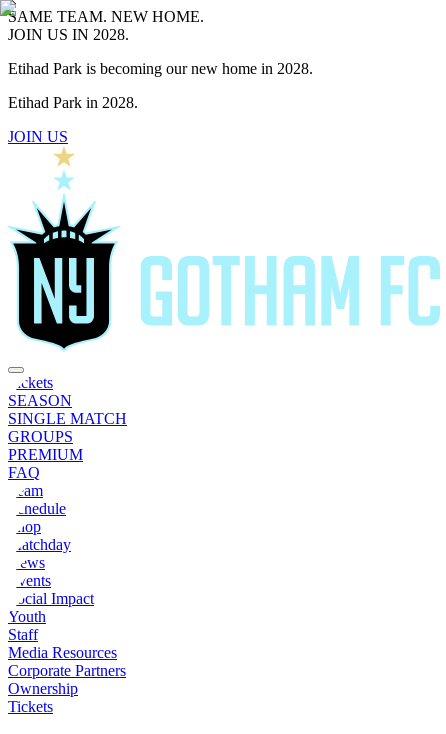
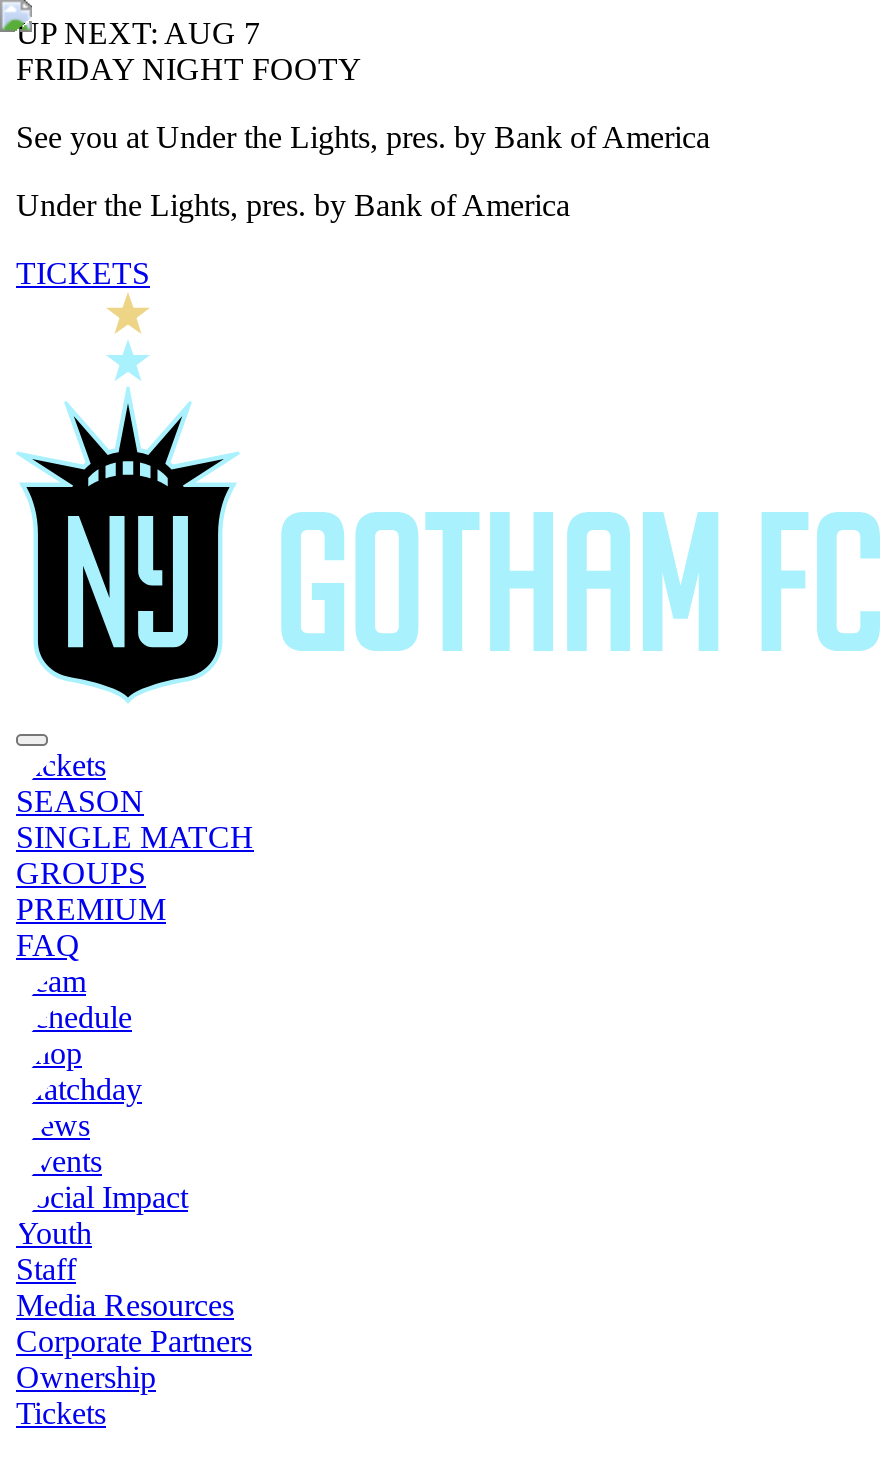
[8,8,204,43] SAME TEAM. NEW HOME. | JOIN US IN 2028. -> [16,16,362,86] UP NEXT: AUG 7 | FRIDAY NIGHT FOOTY
[8,60,313,77] Etihad Park is becoming our new home in 2028. -> [16,120,710,154] See you at Under the Lights, pres. by Bank of America
[8,94,138,111] Etihad Park in 2028. -> [16,188,570,222] Under the Lights, pres. by Bank of America
[8,128,68,145] JOIN US -> [16,256,150,290] TICKETS

